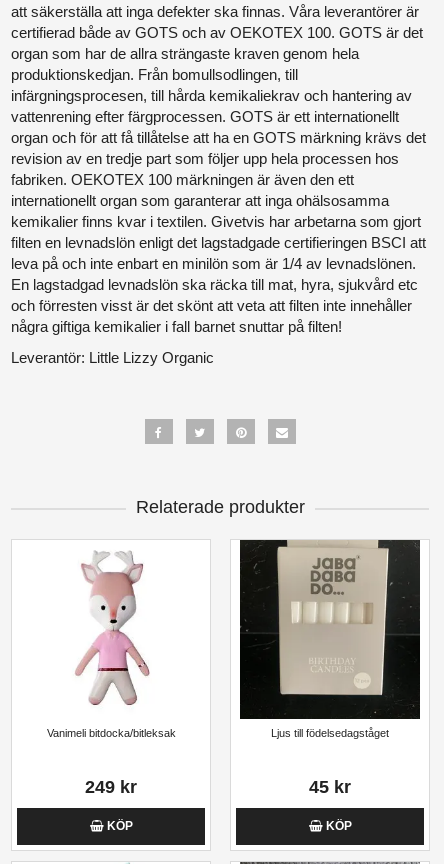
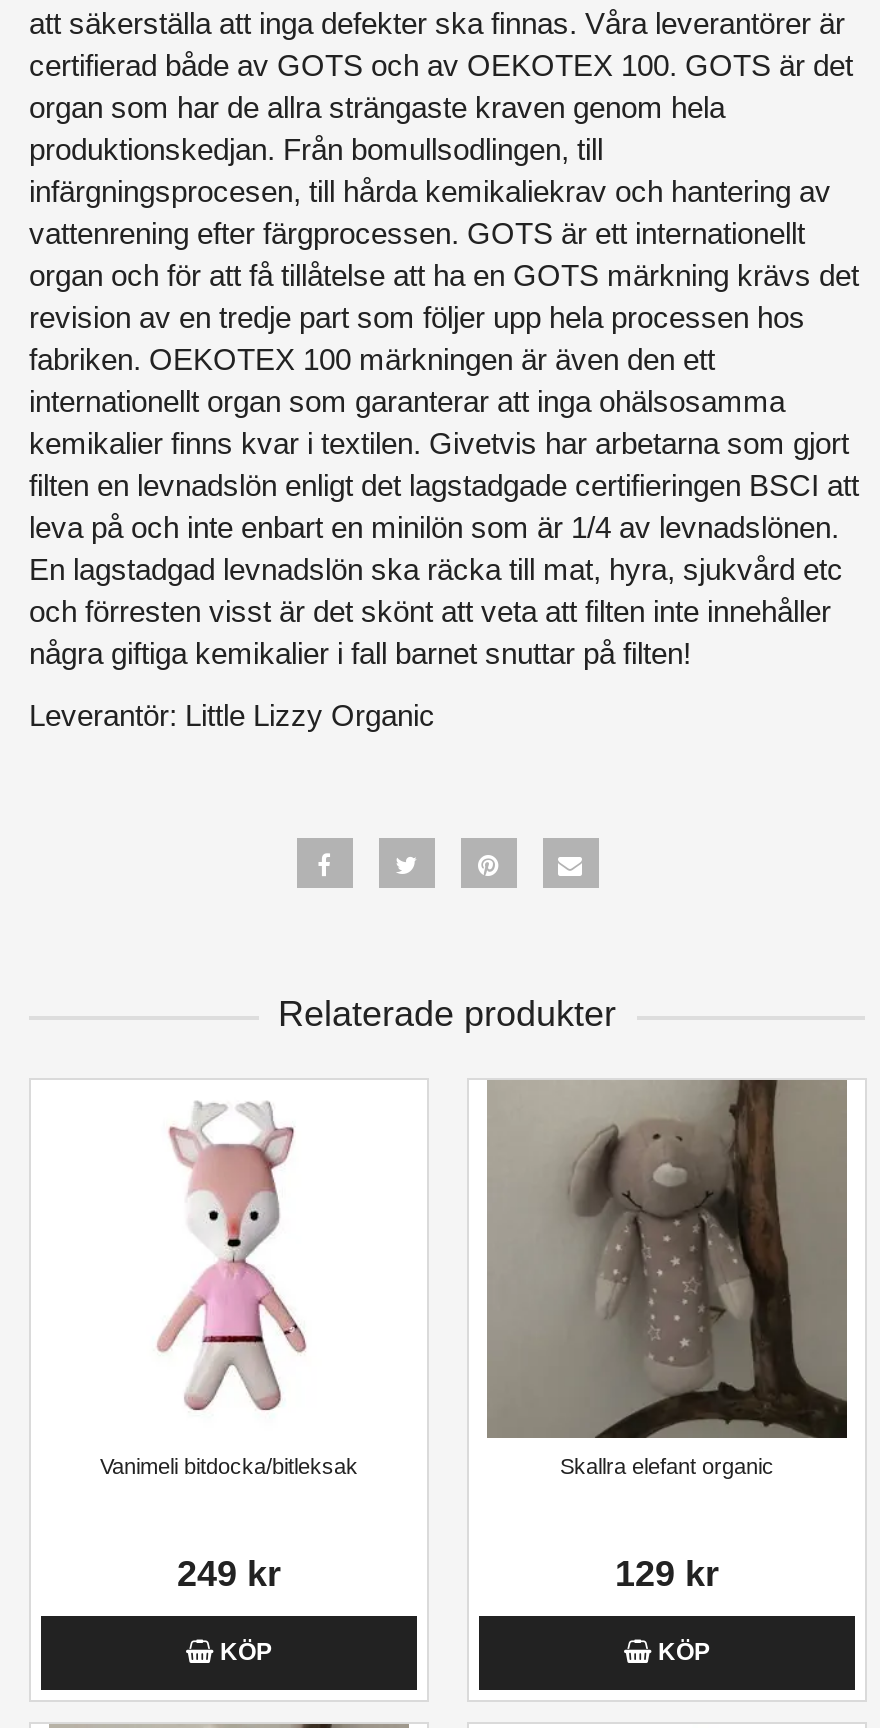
[240,540,421,739] [image] | Ljus till födelsedagståget -> [489,1078,849,1477] [image] | Skallra elefant organic
[309,777,351,797] 45 kr -> [615,1553,719,1593] 129 kr

